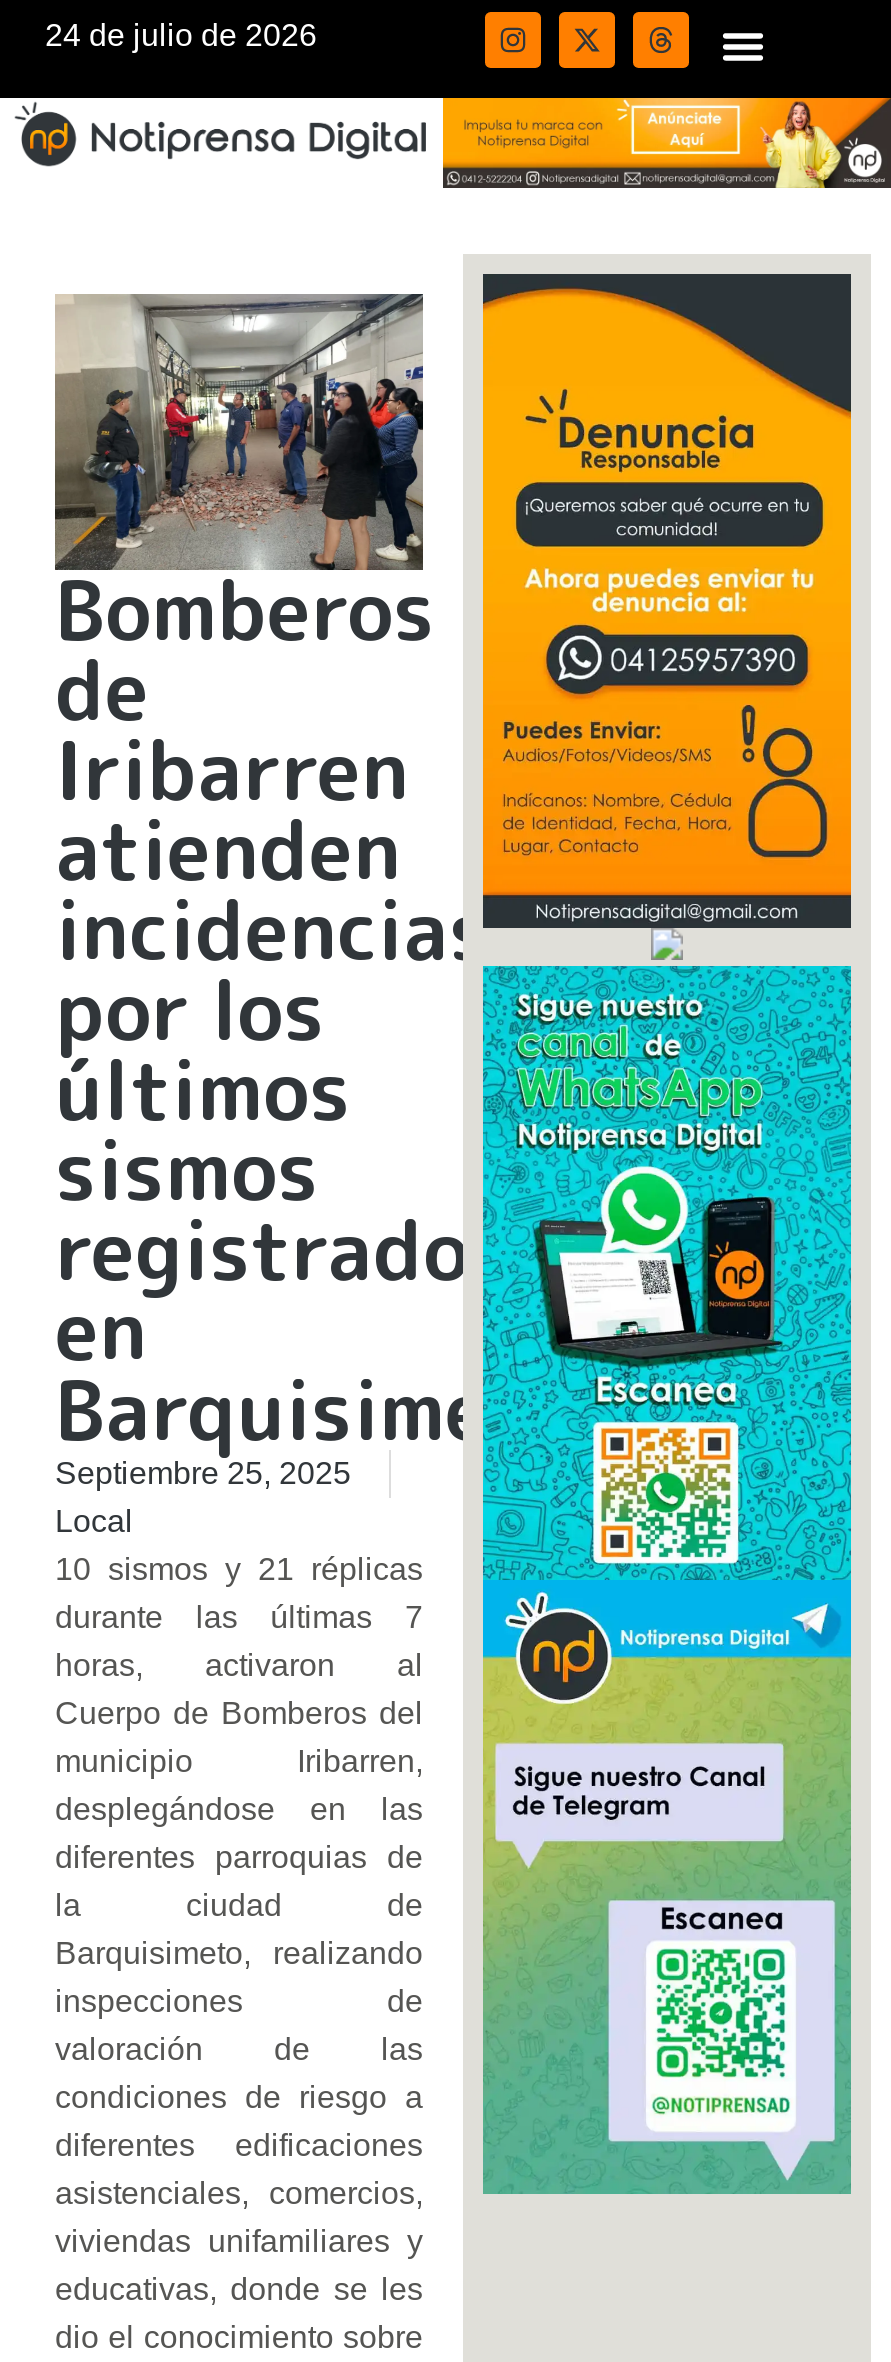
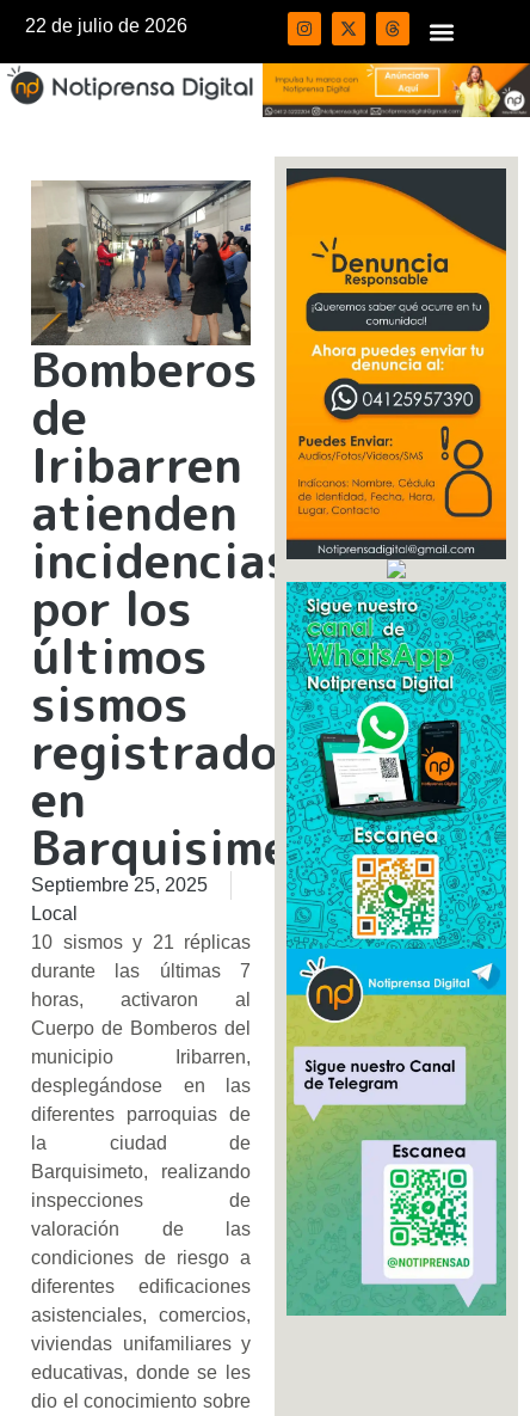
[45,18,317,52] 24 de julio de 2026 -> [25,16,187,36] 22 de julio de 2026

